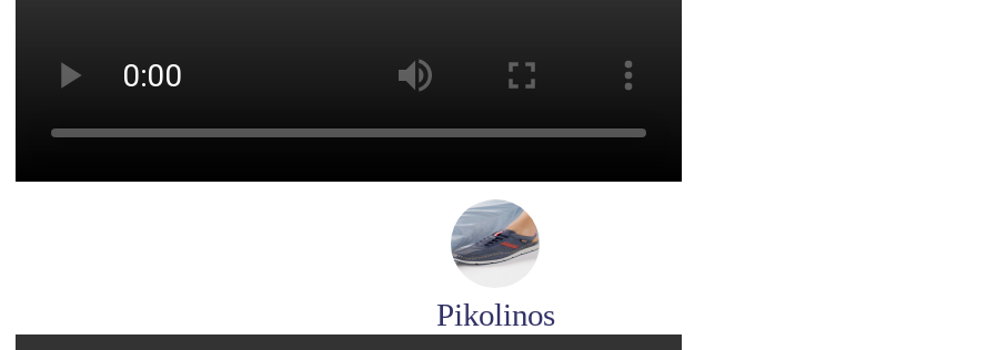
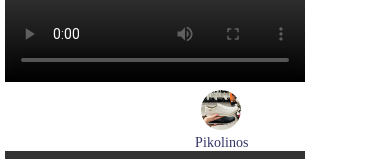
[453,202,535,284] [image] -> [203,90,240,129] [image]

